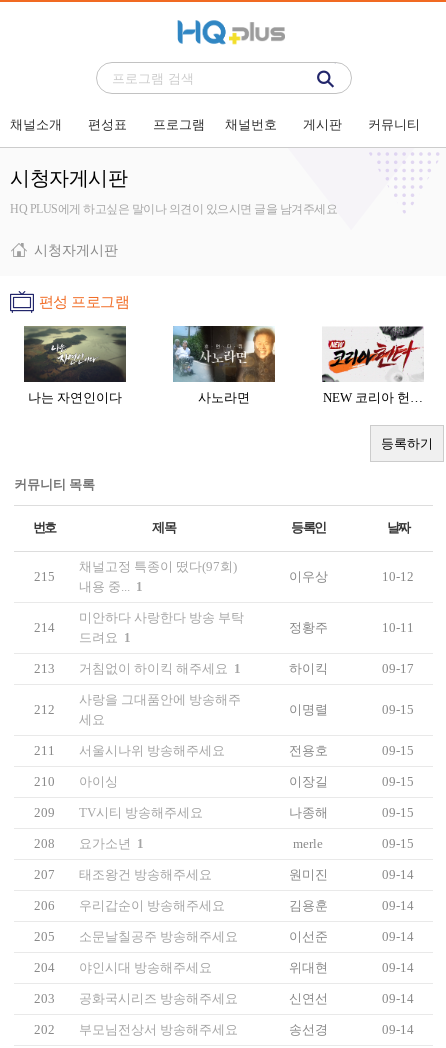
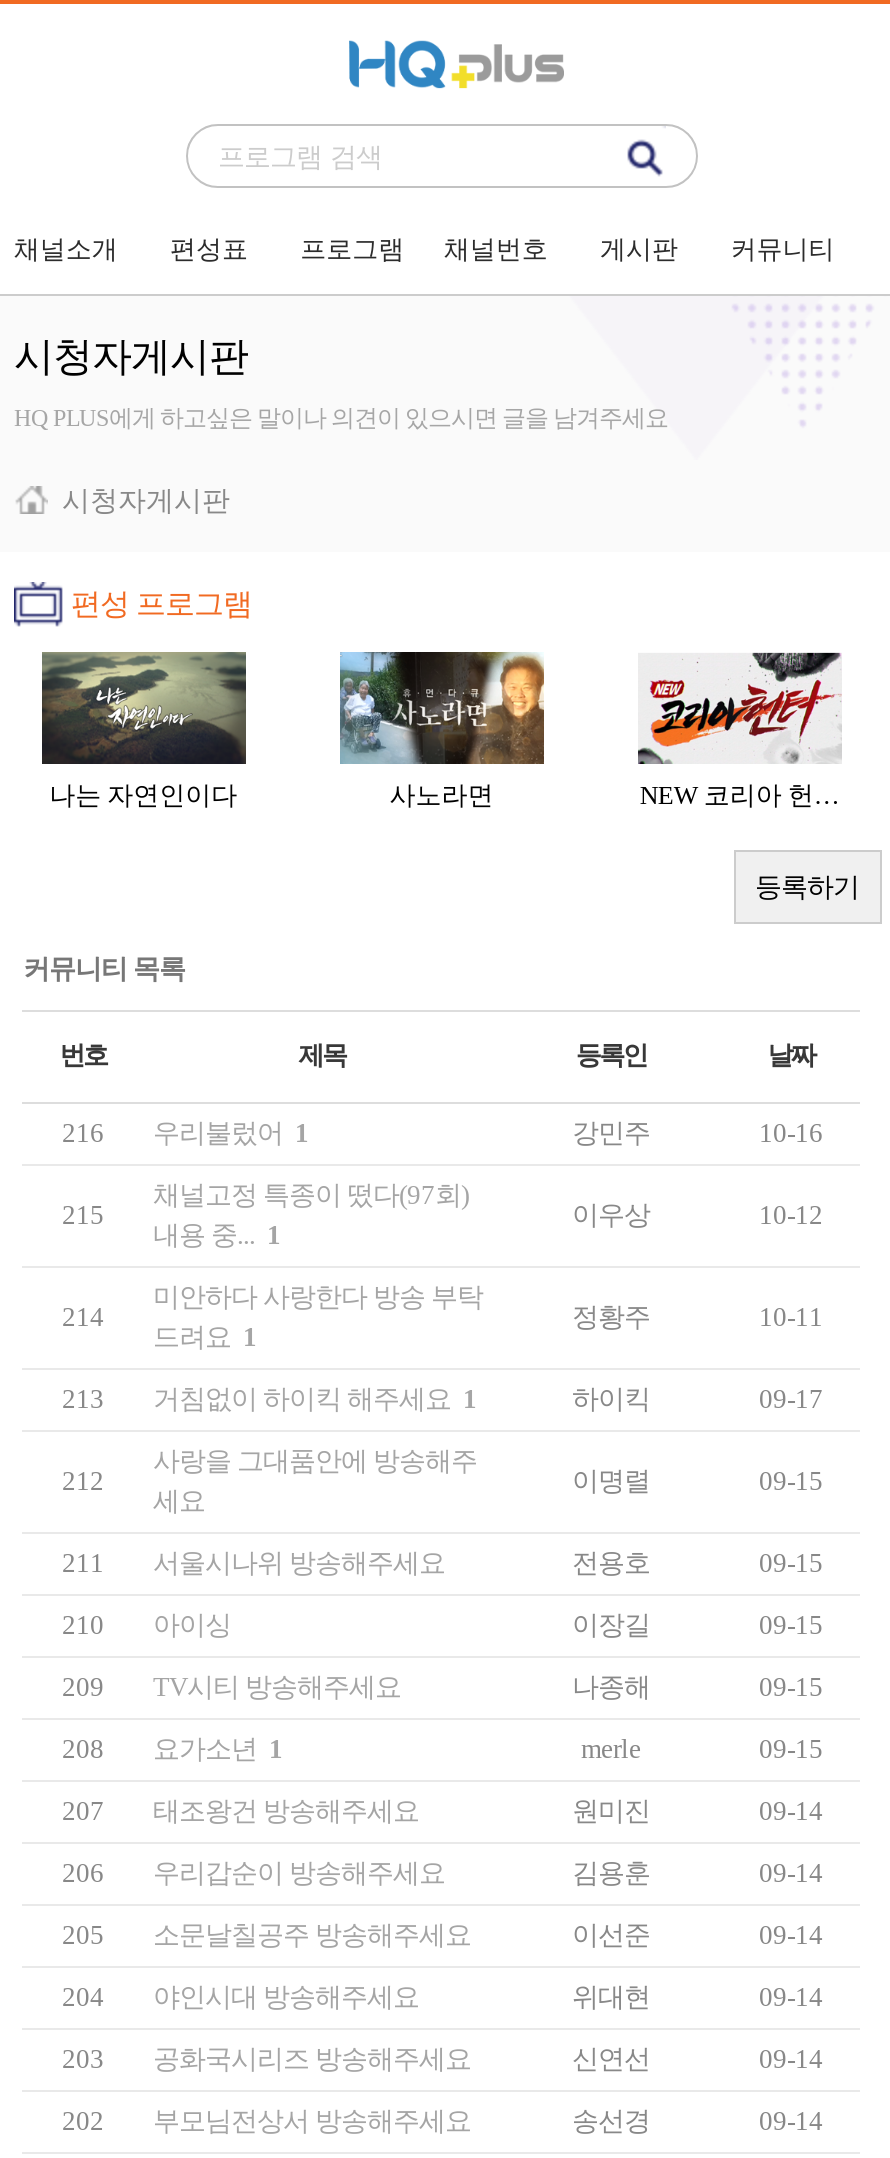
none -> [62,1118,823,1148] 216 | 우리불렀어 1 | 강민주 | 10-16

